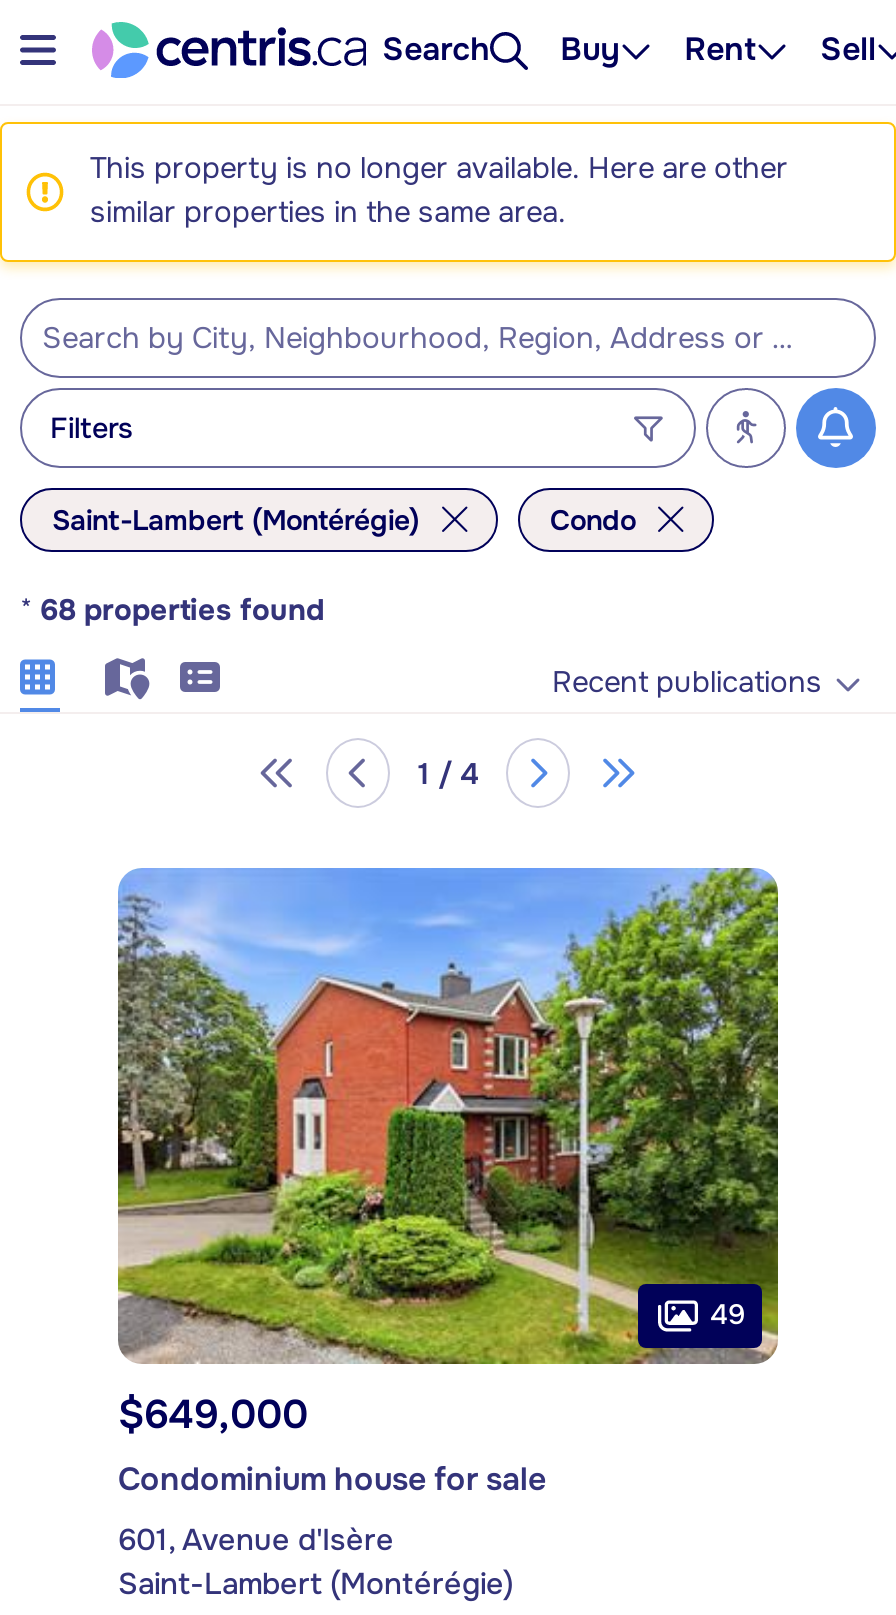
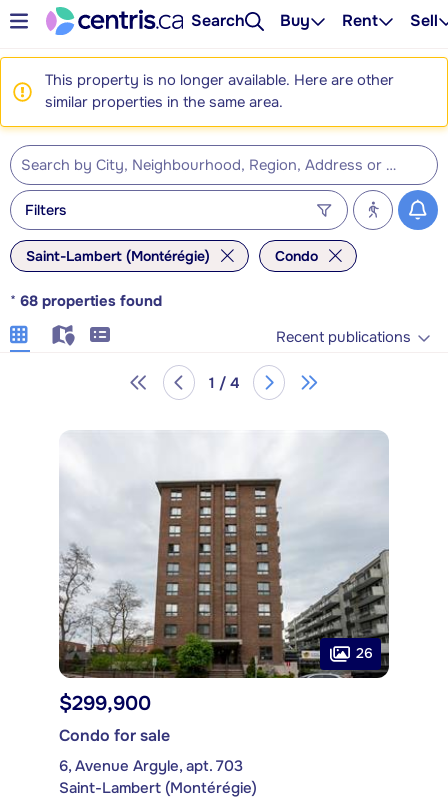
[116,866,780,1366] [image] | 49 -> [58,430,390,679] [image] | 26
[118,1390,546,1500] $649,000 | Condominium house for sale -> [59,691,170,746] $299,900 | Condo for sale
[118,1520,394,1560] 601, Avenue d'Isère -> [59,756,243,776] 6, Avenue Argyle, apt. 703

